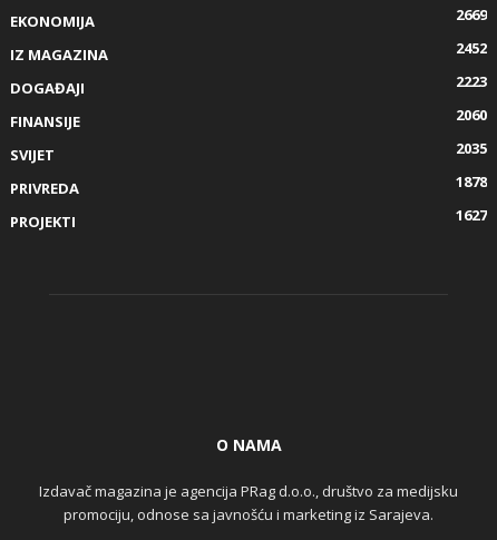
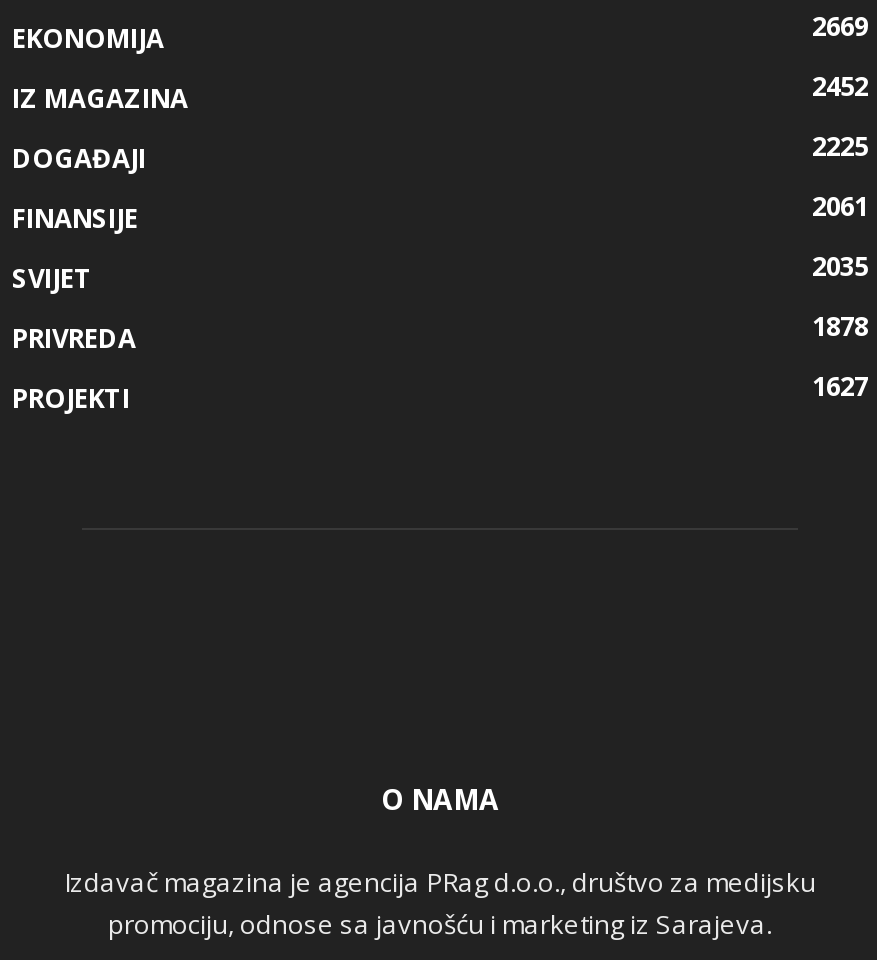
[456,71,487,91] 2223 -> [812,128,868,164] 2225
[456,105,487,125] 2060 -> [812,188,868,224] 2061

